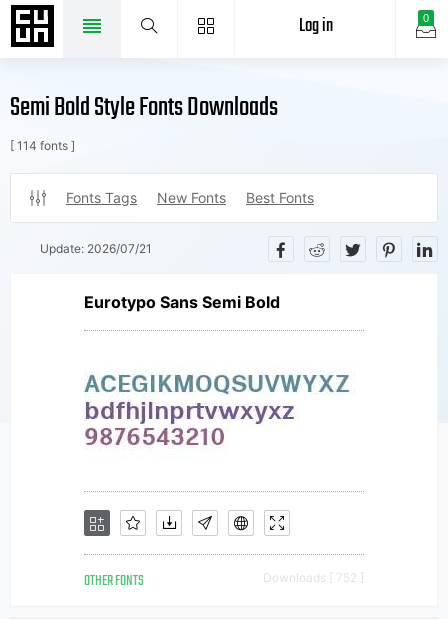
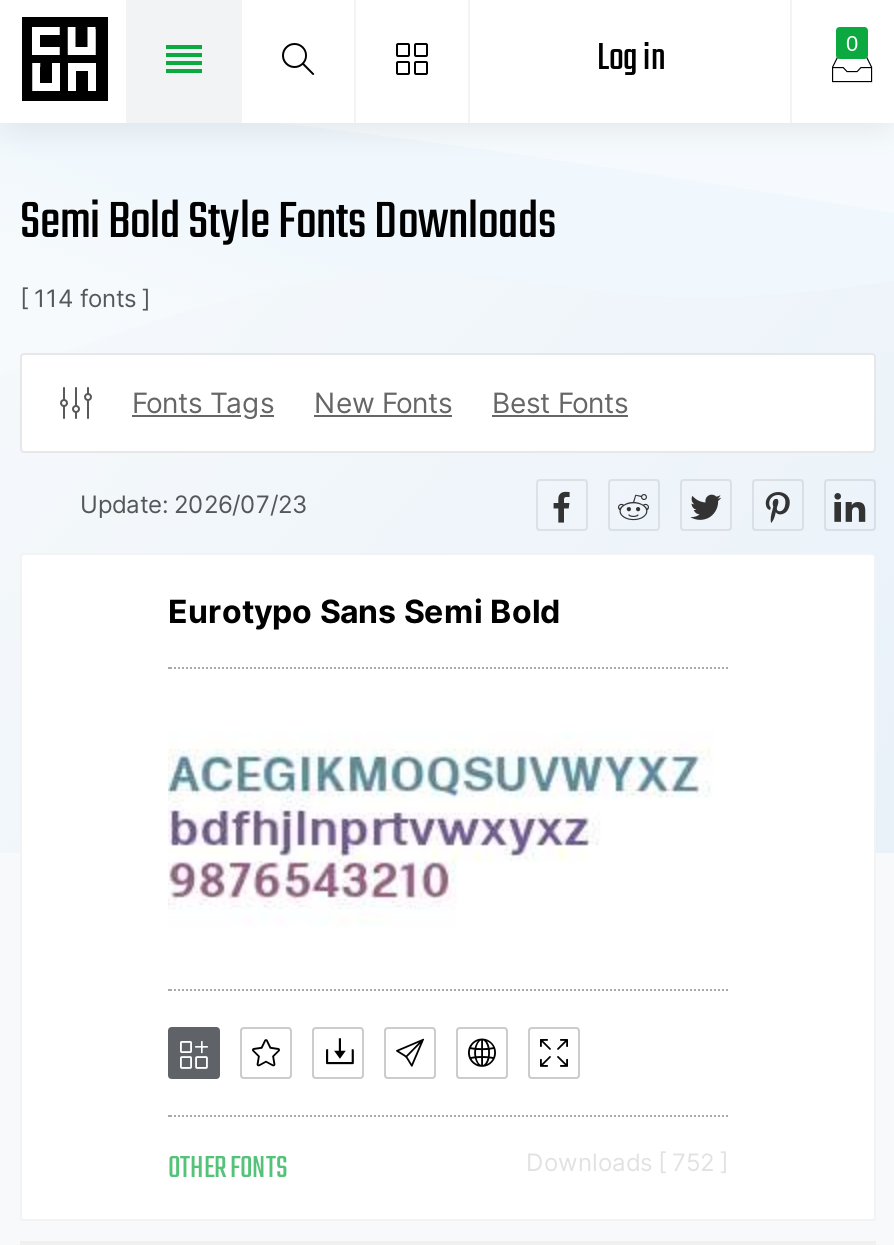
[40,241,152,256] Update: 2026/07/21 -> [80,489,308,519] Update: 2026/07/23

